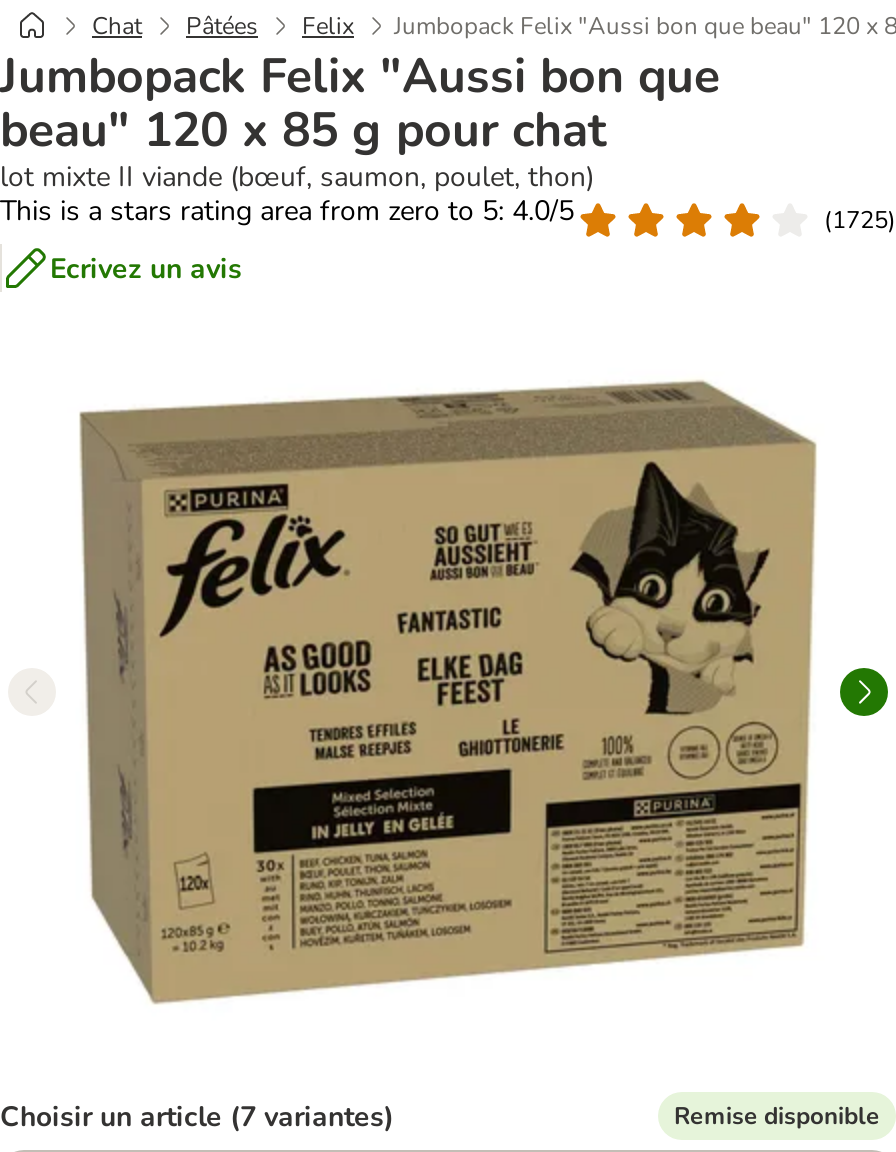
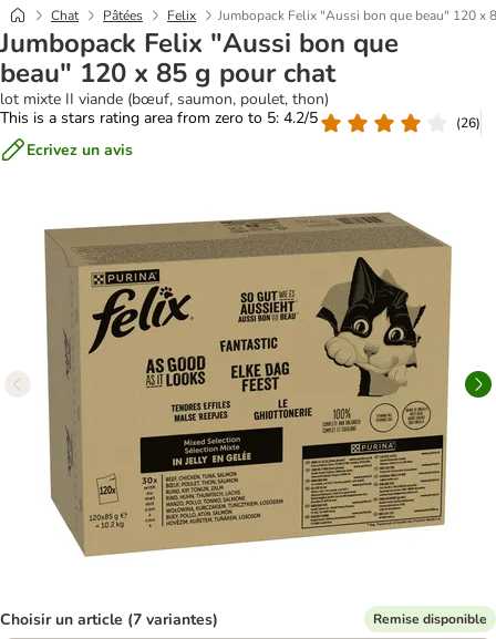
[0,192,574,230] This is a stars rating area from zero to 5: 4.0/5 -> [0,107,318,128] This is a stars rating area from zero to 5: 4.2/5
[824,203,896,235] (1725) -> [456,114,480,131] (26)

